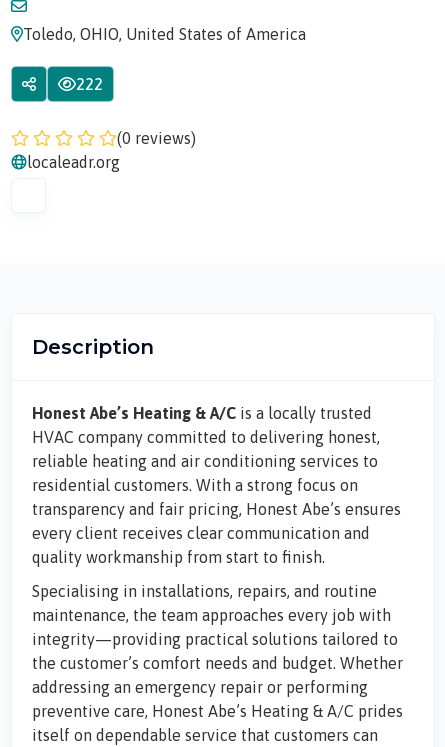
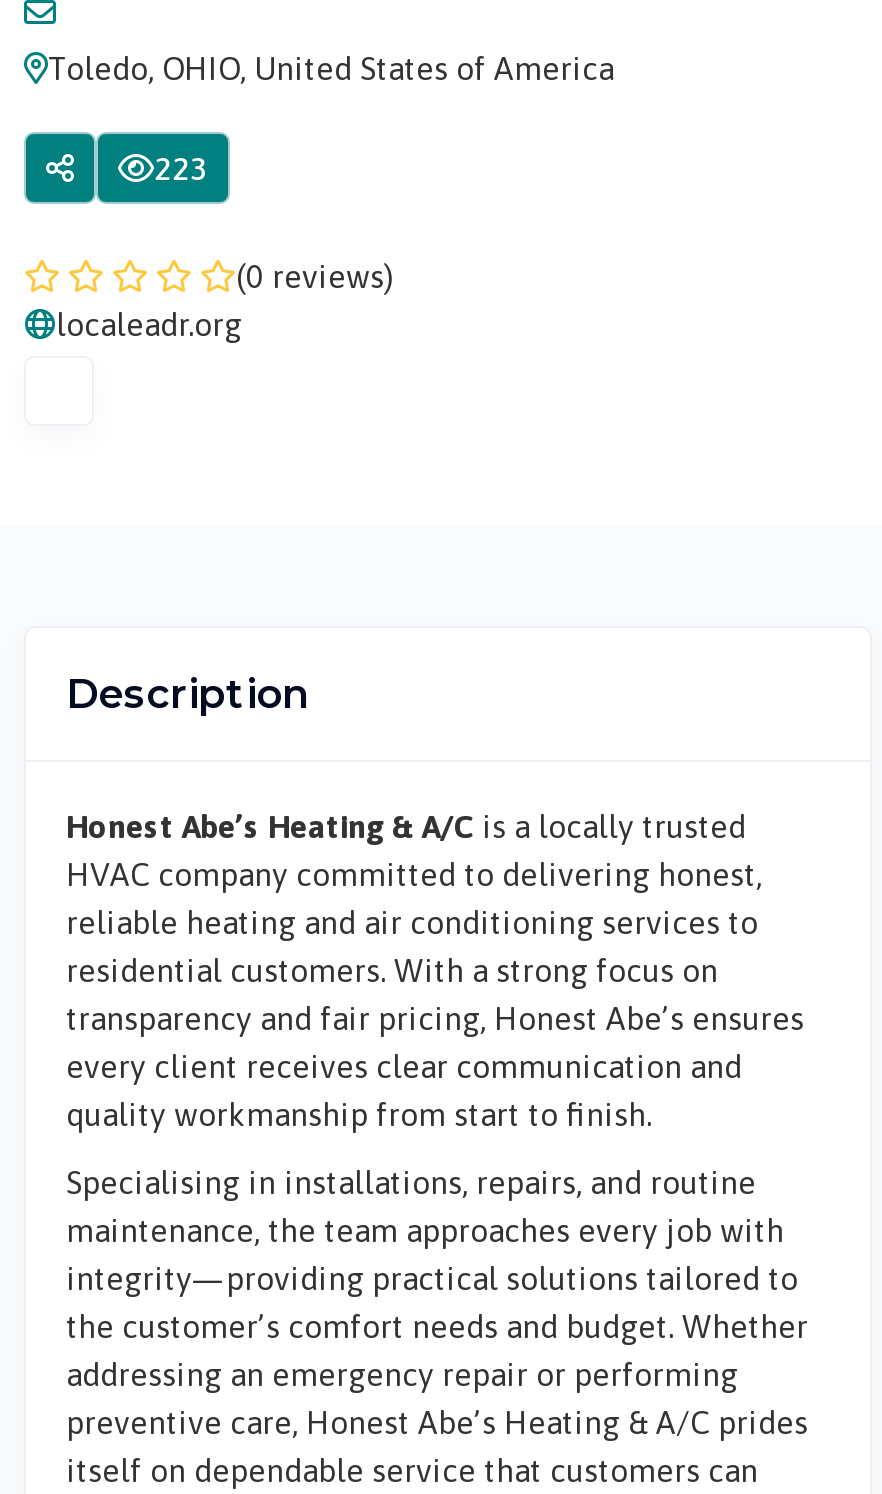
[76,75,103,93] 222 -> [154,150,208,186] 223

